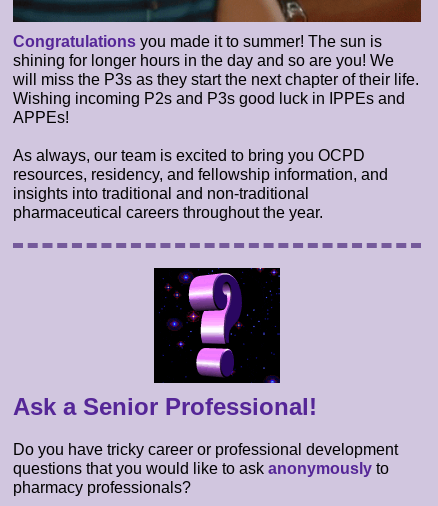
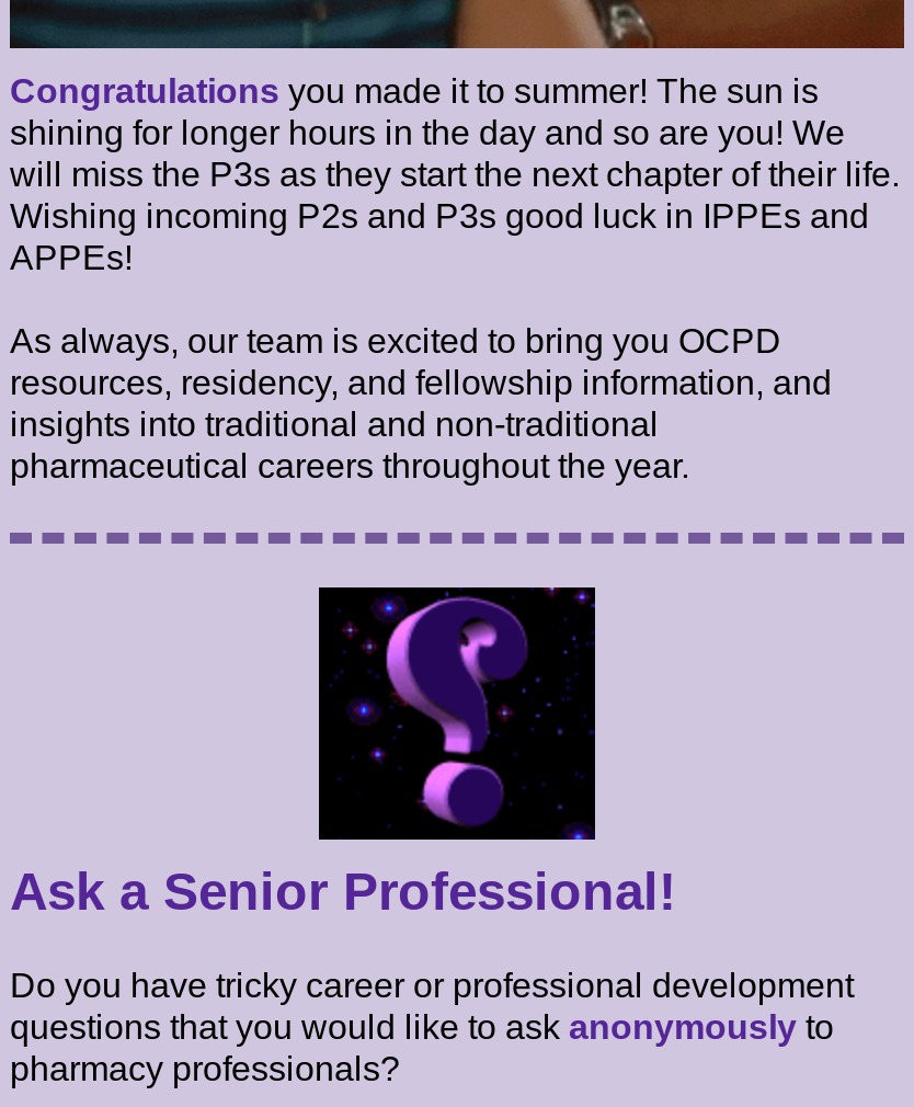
[185,272,249,376] [image] -> [385,596,529,822] [image]

